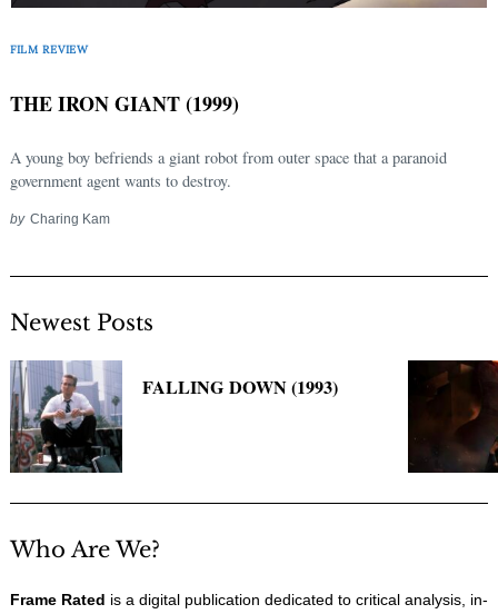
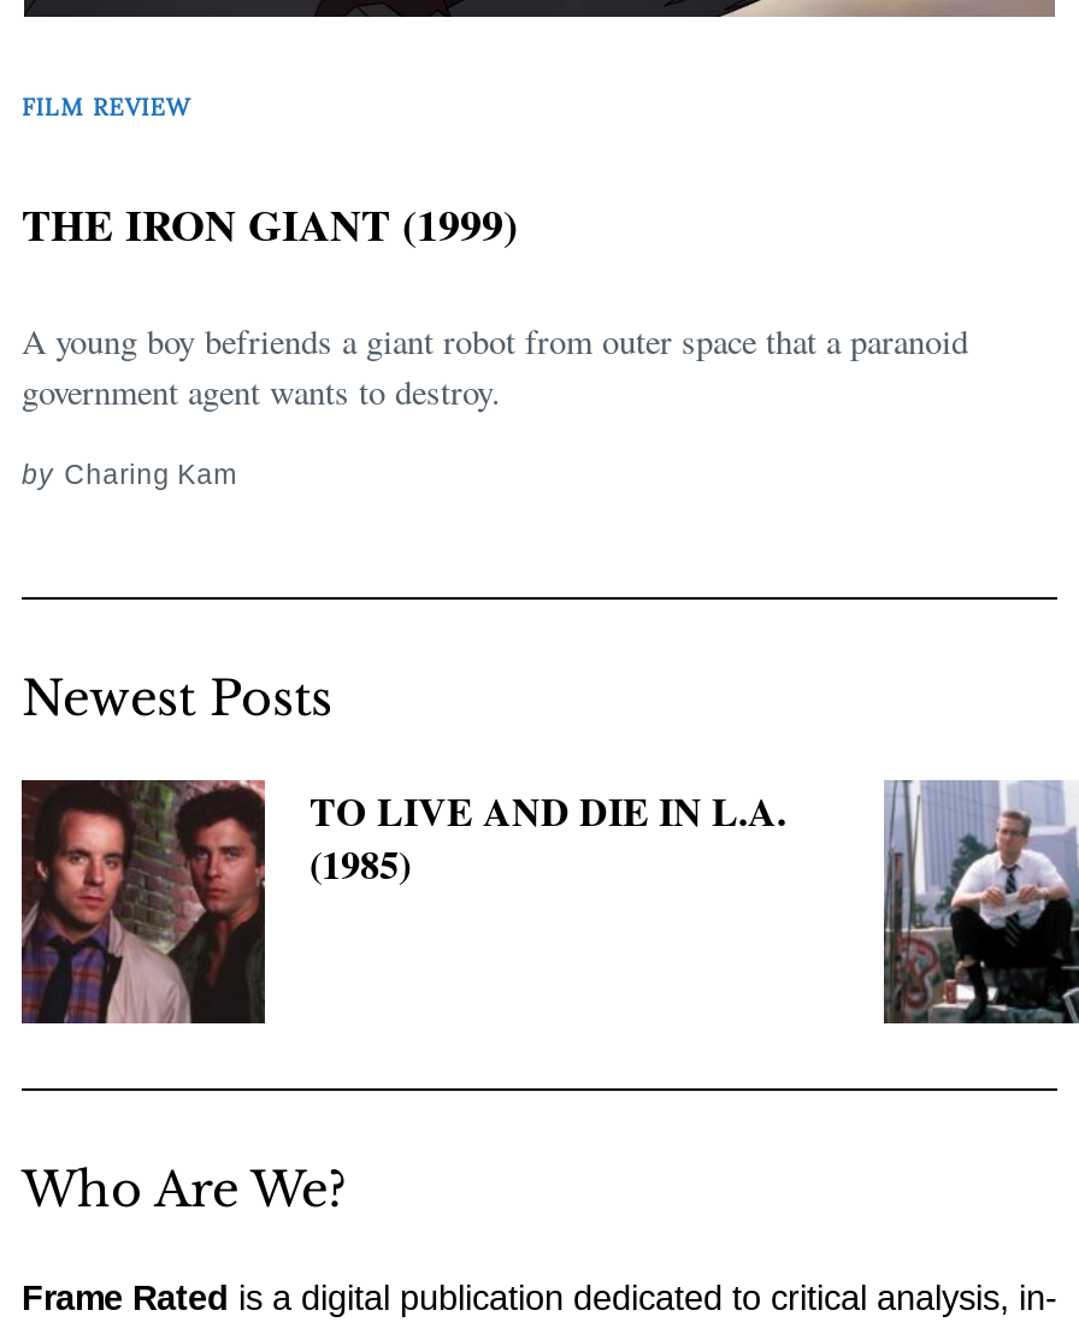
[10,359,338,473] [image] | FALLING DOWN (1993) -> [19,778,786,1026] [image] | TO LIVE AND DIE IN L.A. | (1985)
[407,359,495,473] [image] -> [882,780,1072,1026] [image]

